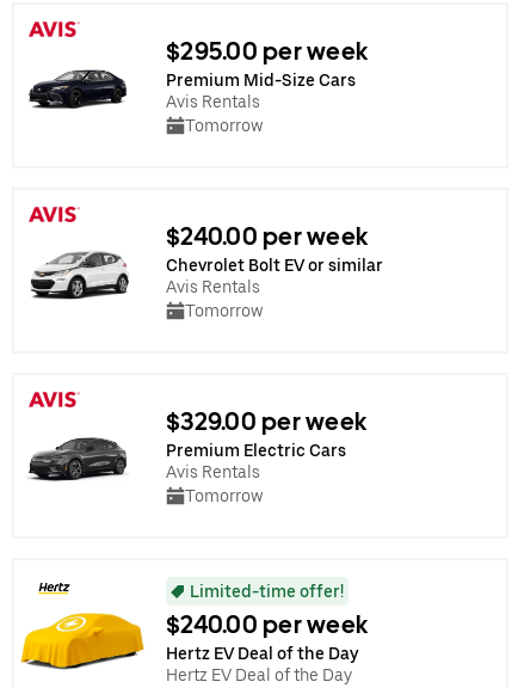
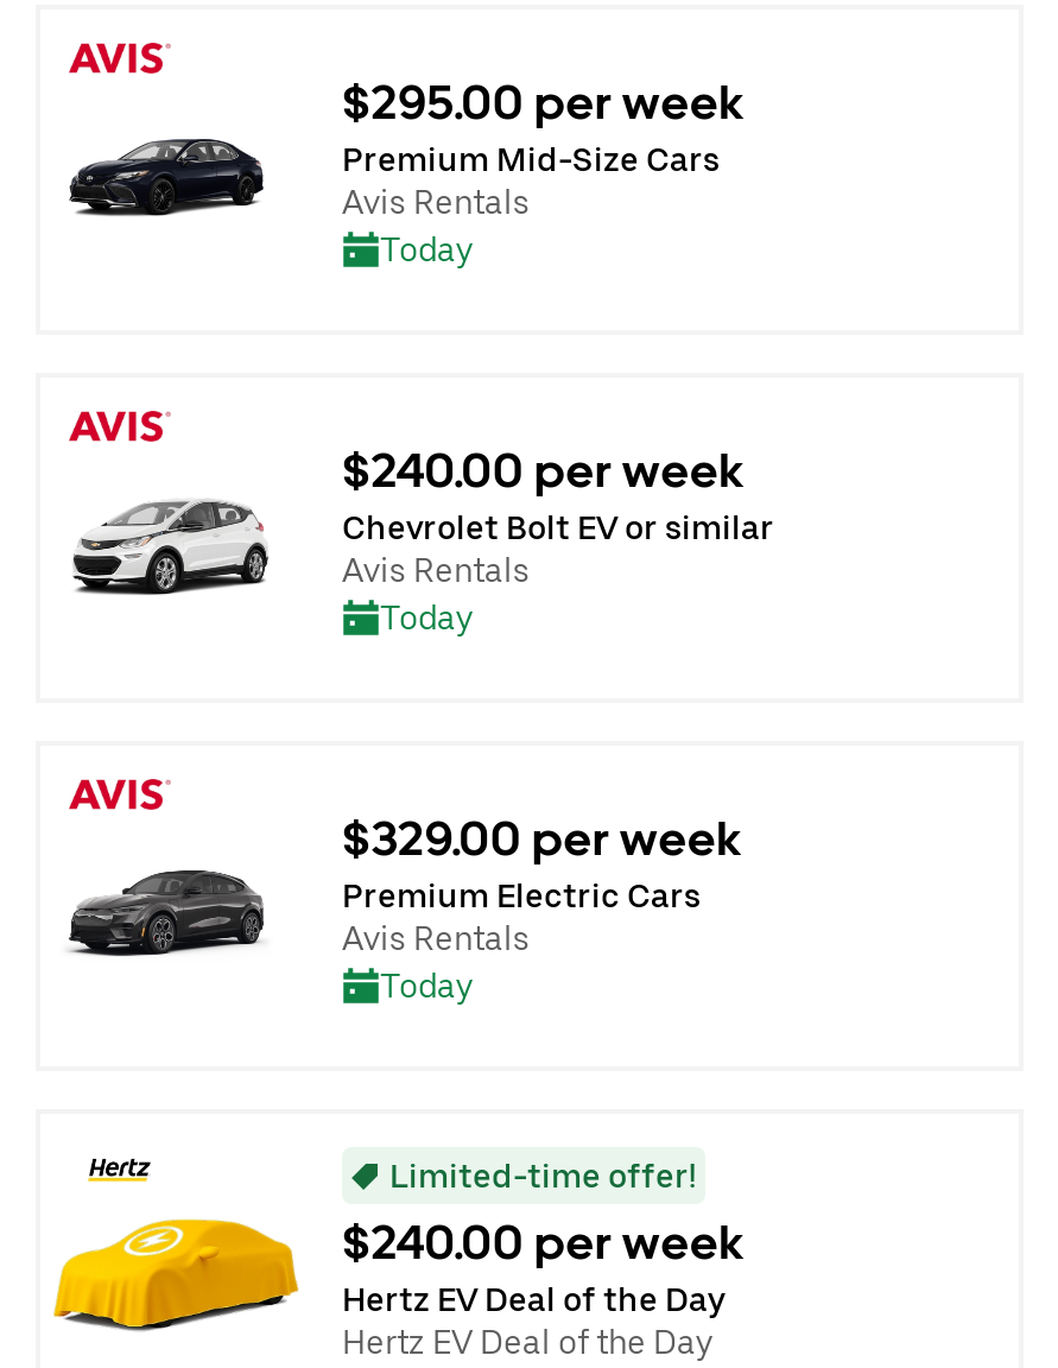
[185,115,263,134] Tomorrow -> [380,229,473,267] Today
[185,300,263,320] Tomorrow -> [380,597,473,635] Today
[185,486,263,505] Tomorrow -> [380,965,473,1003] Today

